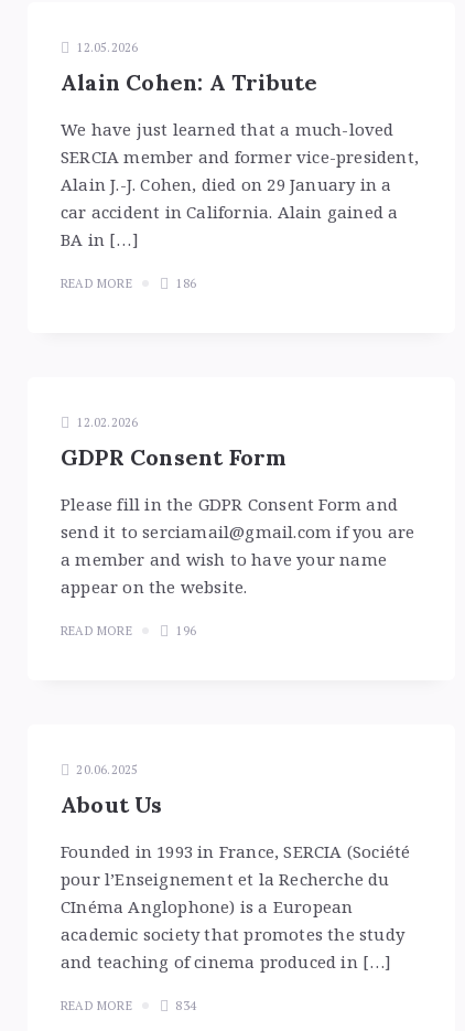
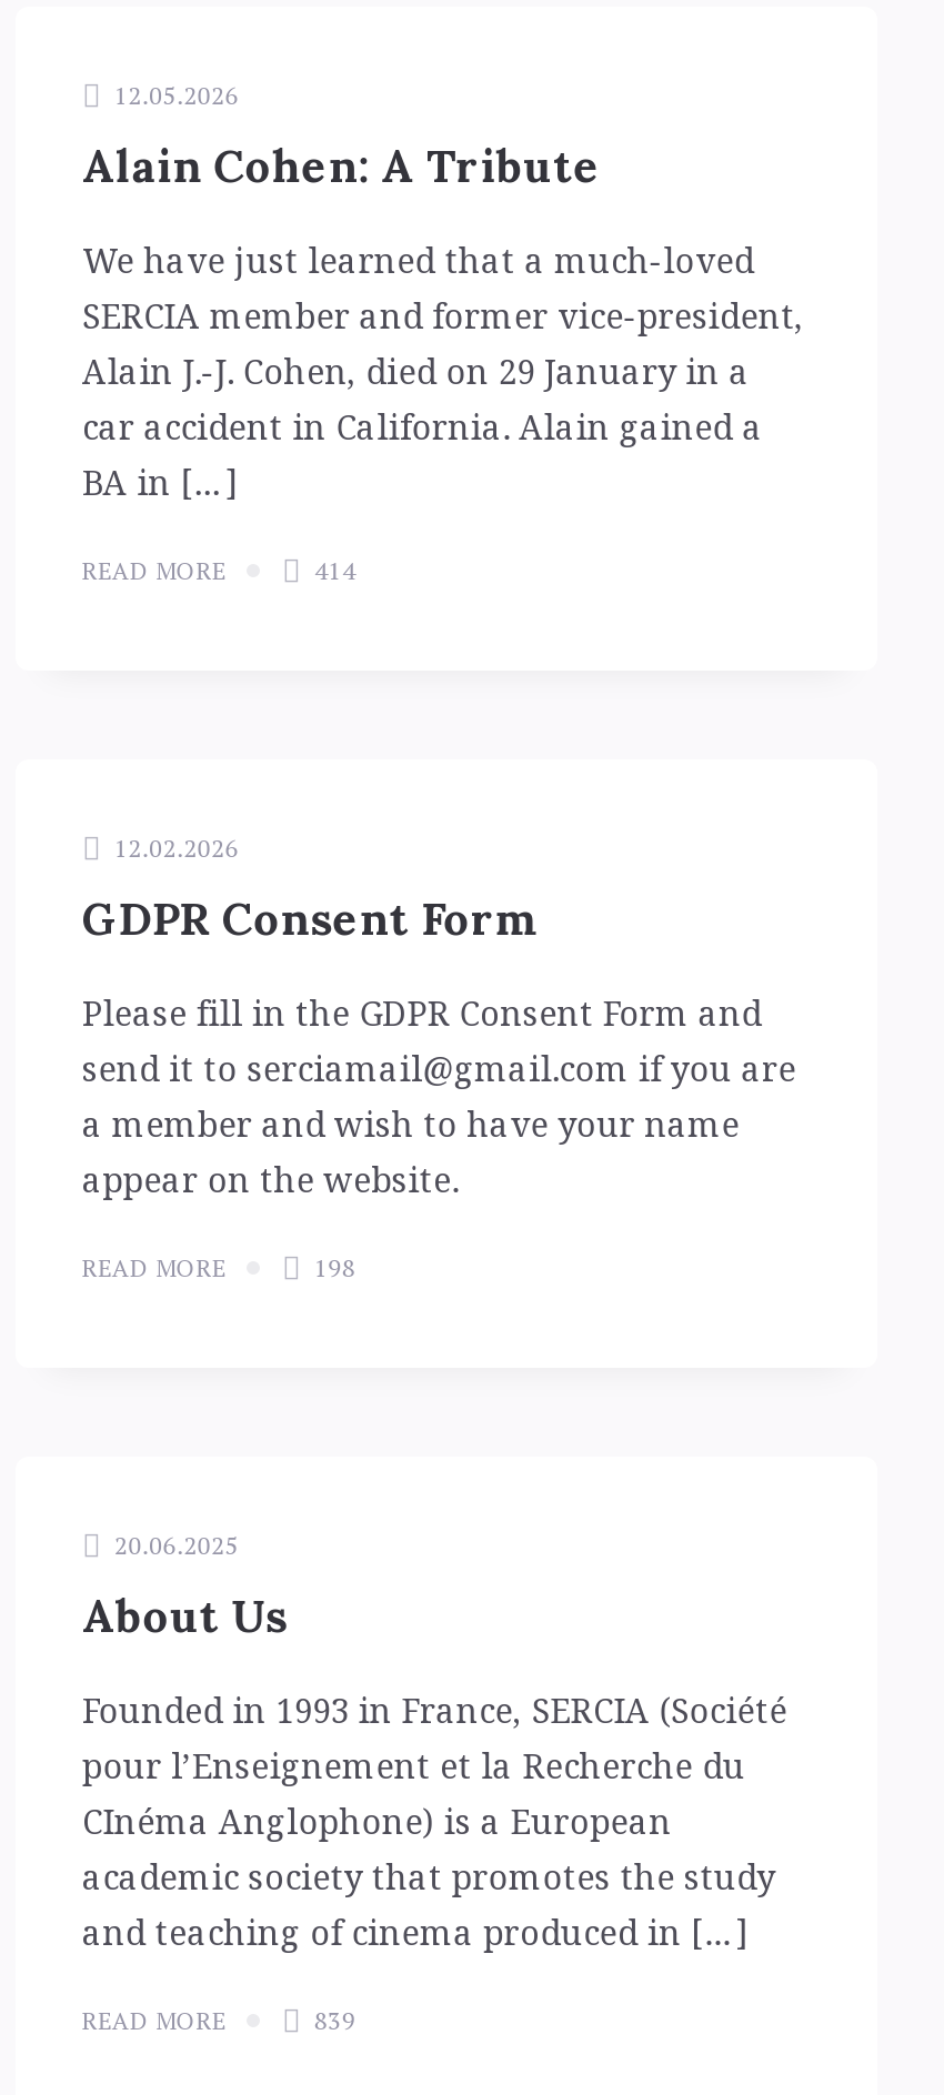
[176,276,196,291] 186 -> [314,555,355,586] 414
[176,623,196,638] 196 -> [314,1252,355,1283] 198
[176,998,196,1013] 834 -> [314,2005,355,2036] 839

